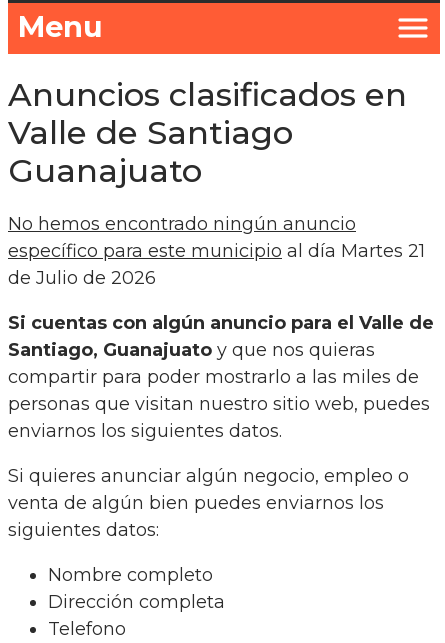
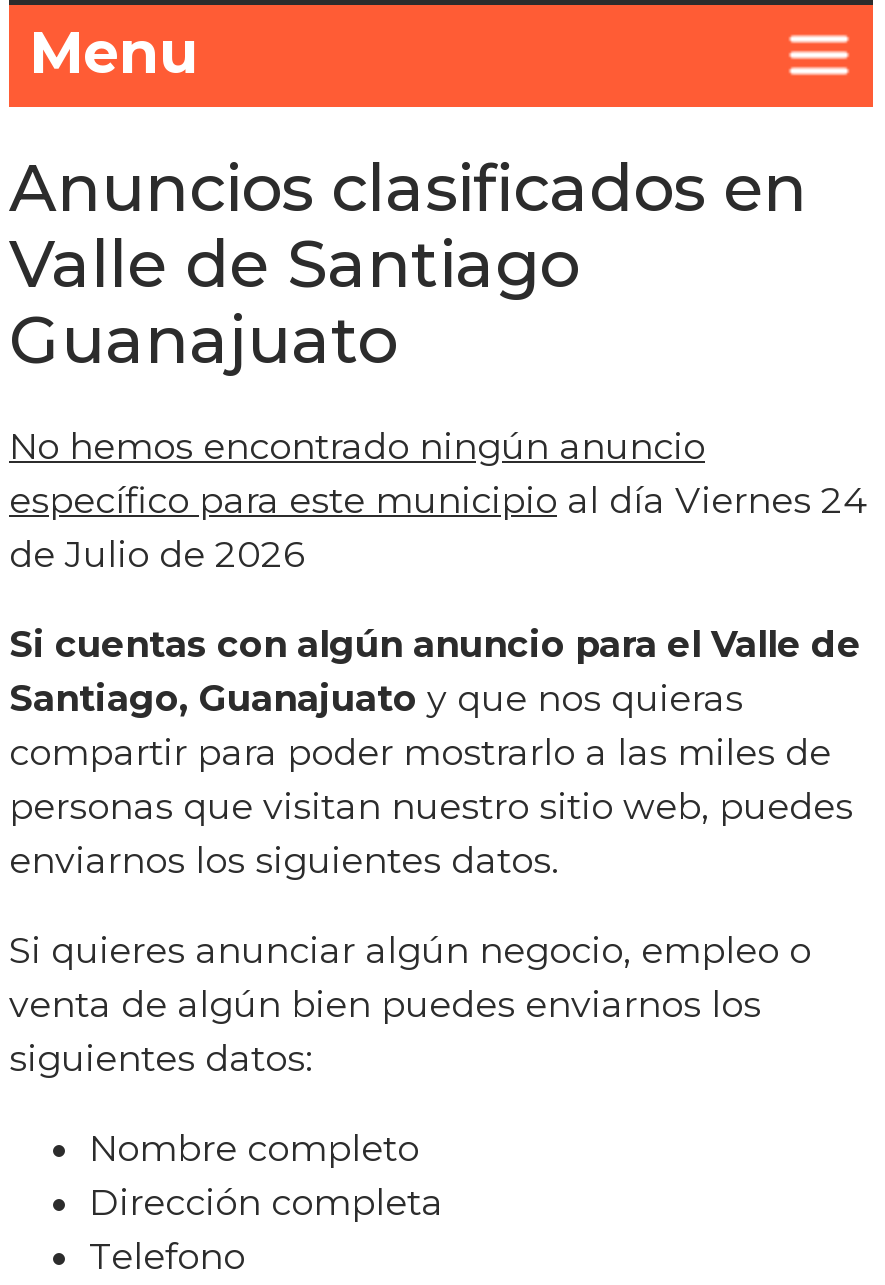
[8,240,425,262] específico para este municipio al día Martes 21 -> [9,480,867,524] específico para este municipio al día Viernes 24

